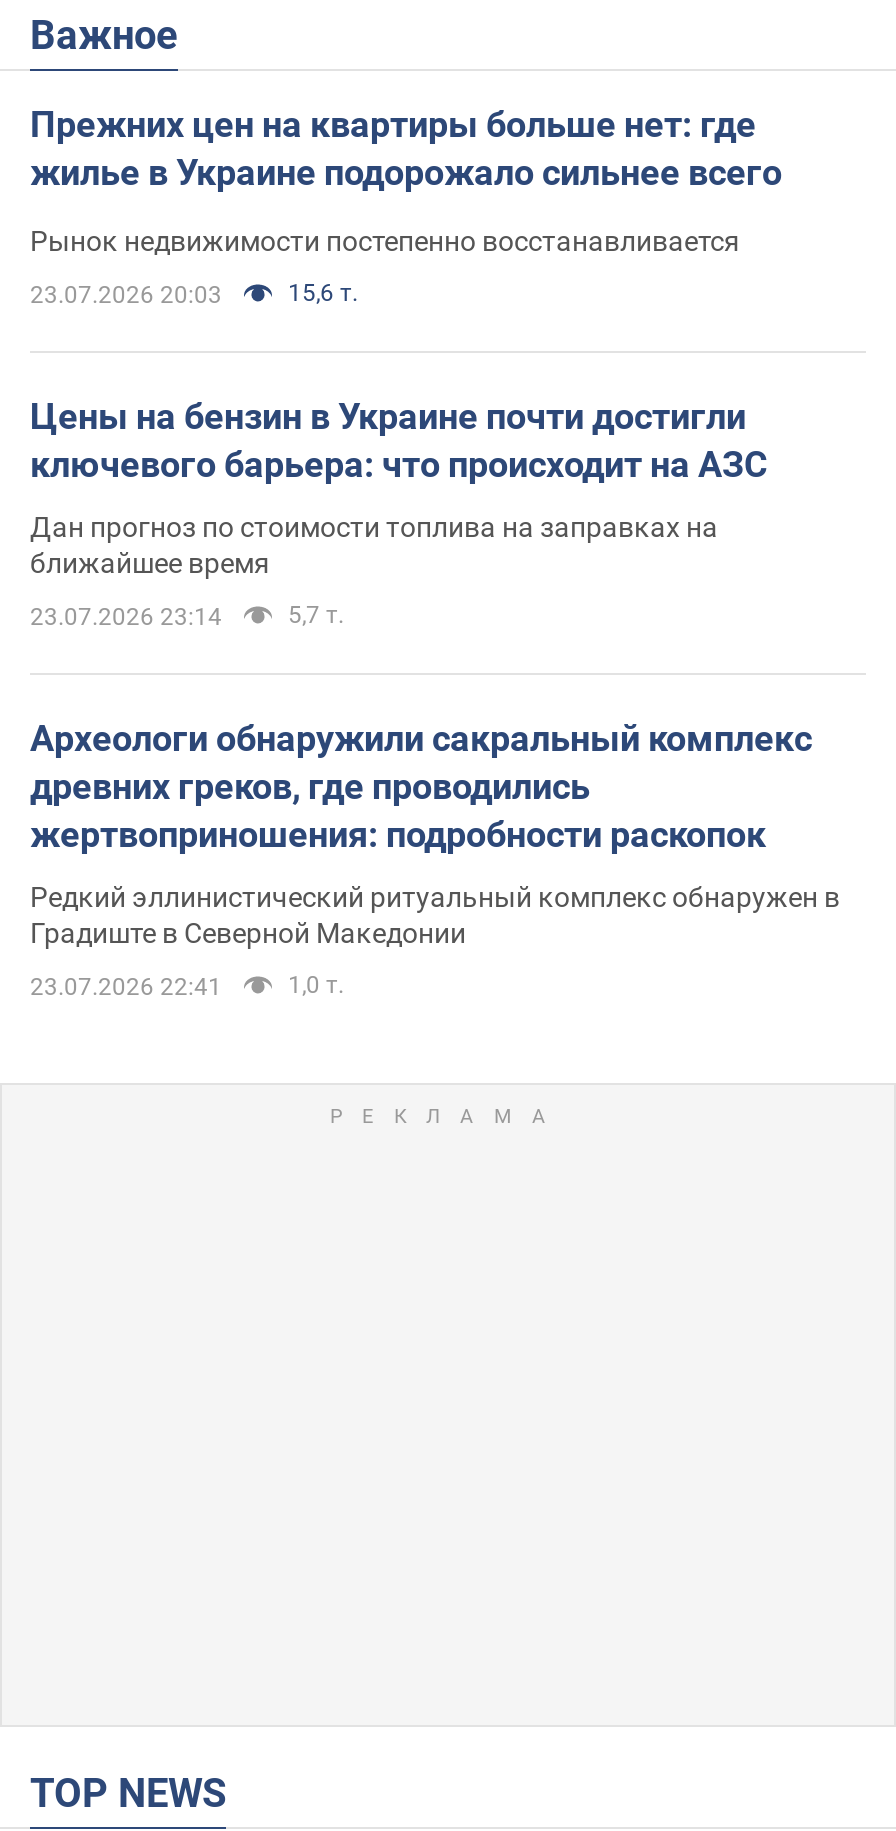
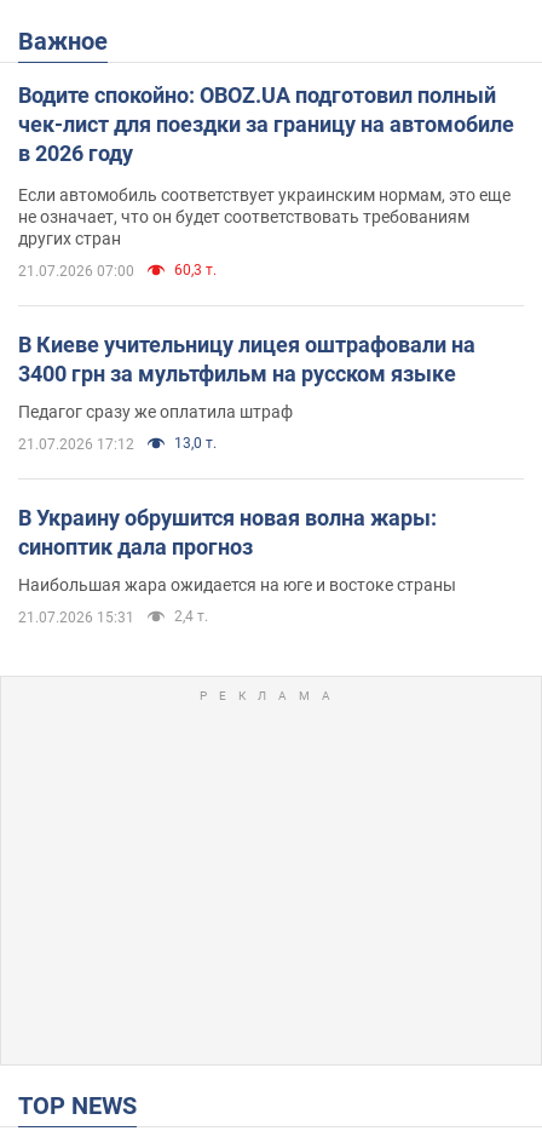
[30,102,782,192] Прежних цен на квартиры больше нет: где | жилье в Украине подорожало сильнее всего -> [18,82,514,166] Водите спокойно: OBOZ.UA подготовил полный | чек-лист для поездки за границу на автомобиле | в 2026 году
[30,224,740,256] Рынок недвижимости постепенно восстанавливается -> [18,185,511,248] Если автомобиль соответствует украинским нормам, это еще | не означает, что он будет соответствовать требованиям | других стран
[30,278,358,308] 23.07.2026 20:03 | 15,6 т. -> [18,261,217,279] 21.07.2026 07:00 | 60,3 т.
[30,394,768,484] Цены на бензин в Украине почти достигли | ключевого барьера: что происходит на АЗС -> [18,331,475,386] В Киеве учительницу лицея оштрафовали на | 3400 грн за мультфильм на русском языке
[30,510,718,578] Дан прогноз по стоимости топлива на заправках на | ближайшее время -> [18,402,293,421] Педагог сразу же оплатила штраф
[30,600,344,630] 23.07.2026 23:14 | 5,7 т. -> [18,434,217,453] 21.07.2026 17:12 | 13,0 т.
[30,716,812,854] Археологи обнаружили сакральный комплекс | древних греков, где проводились | жертвоприношения: подробности раскопок -> [18,505,437,559] В Украину обрушится новая волна жары: | синоптик дала прогноз
[30,880,840,948] Редкий эллинистический ритуальный комплекс обнаружен в | Градиште в Северной Македонии -> [18,575,456,594] Наибольшая жара ожидается на юге и востоке страны
[30,970,344,1000] 23.07.2026 22:41 | 1,0 т. -> [18,608,208,626] 21.07.2026 15:31 | 2,4 т.

